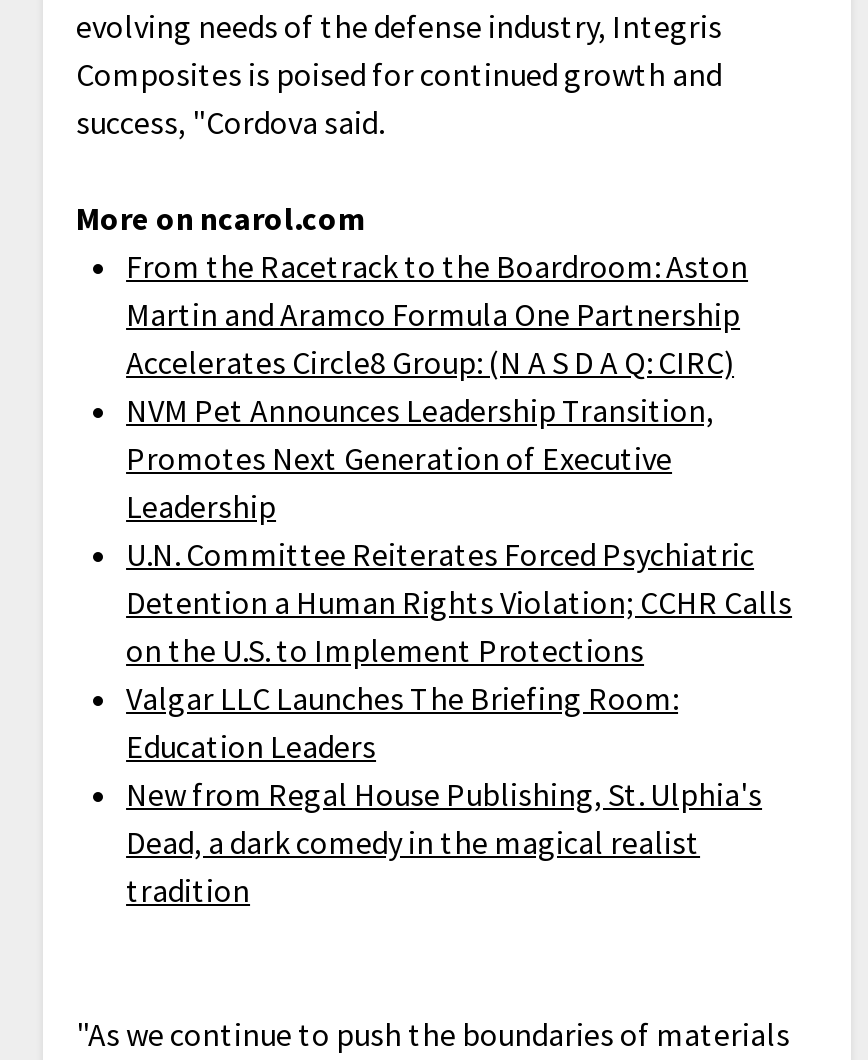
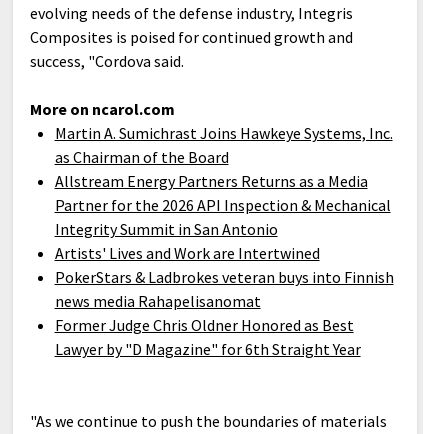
[126,246,792,910] From the Racetrack to the Boardroom: Aston | Martin and Aramco Formula One Partnership | Accelerates Circle8 Group: (N A S D A Q: CIRC) | NVM Pet Announces Leadership Transition, | Promotes Next Generation of Executive | Leadership | U.N. Committee Reiterates Forced Psychiatric | Detention a Human Rights Violation; CCHR Calls | on the U.S. to Implement Protections | Valgar LLC Launches The Briefing Room: | Education Leaders | New from Regal House Publishing, St. Ulphia's | Dead, a dark comedy in the magical realist | tradition -> [54,123,393,359] Martin A. Sumichrast Joins Hawkeye Systems, Inc. | as Chairman of the Board | Allstream Energy Partners Returns as a Media | Partner for the 2026 API Inspection & Mechanical | Integrity Summit in San Antonio | Artists' Lives and Work are Intertwined | PokerStars & Ladbrokes veteran buys into Finnish | news media Rahapelisanomat | Former Judge Chris Oldner Honored as Best | Lawyer by "D Magazine" for 6th Straight Year

